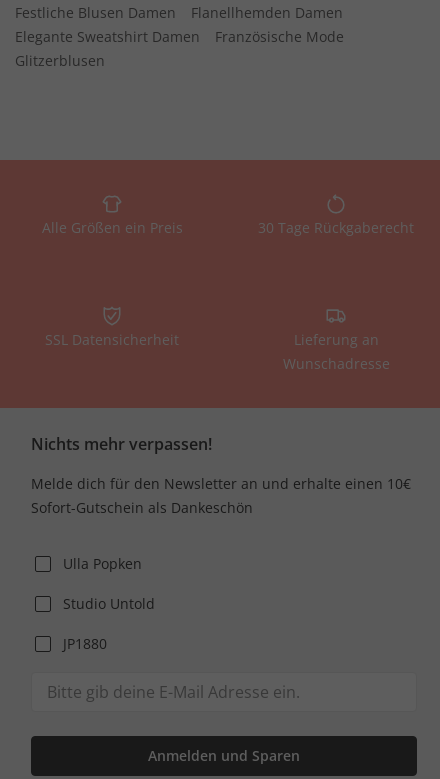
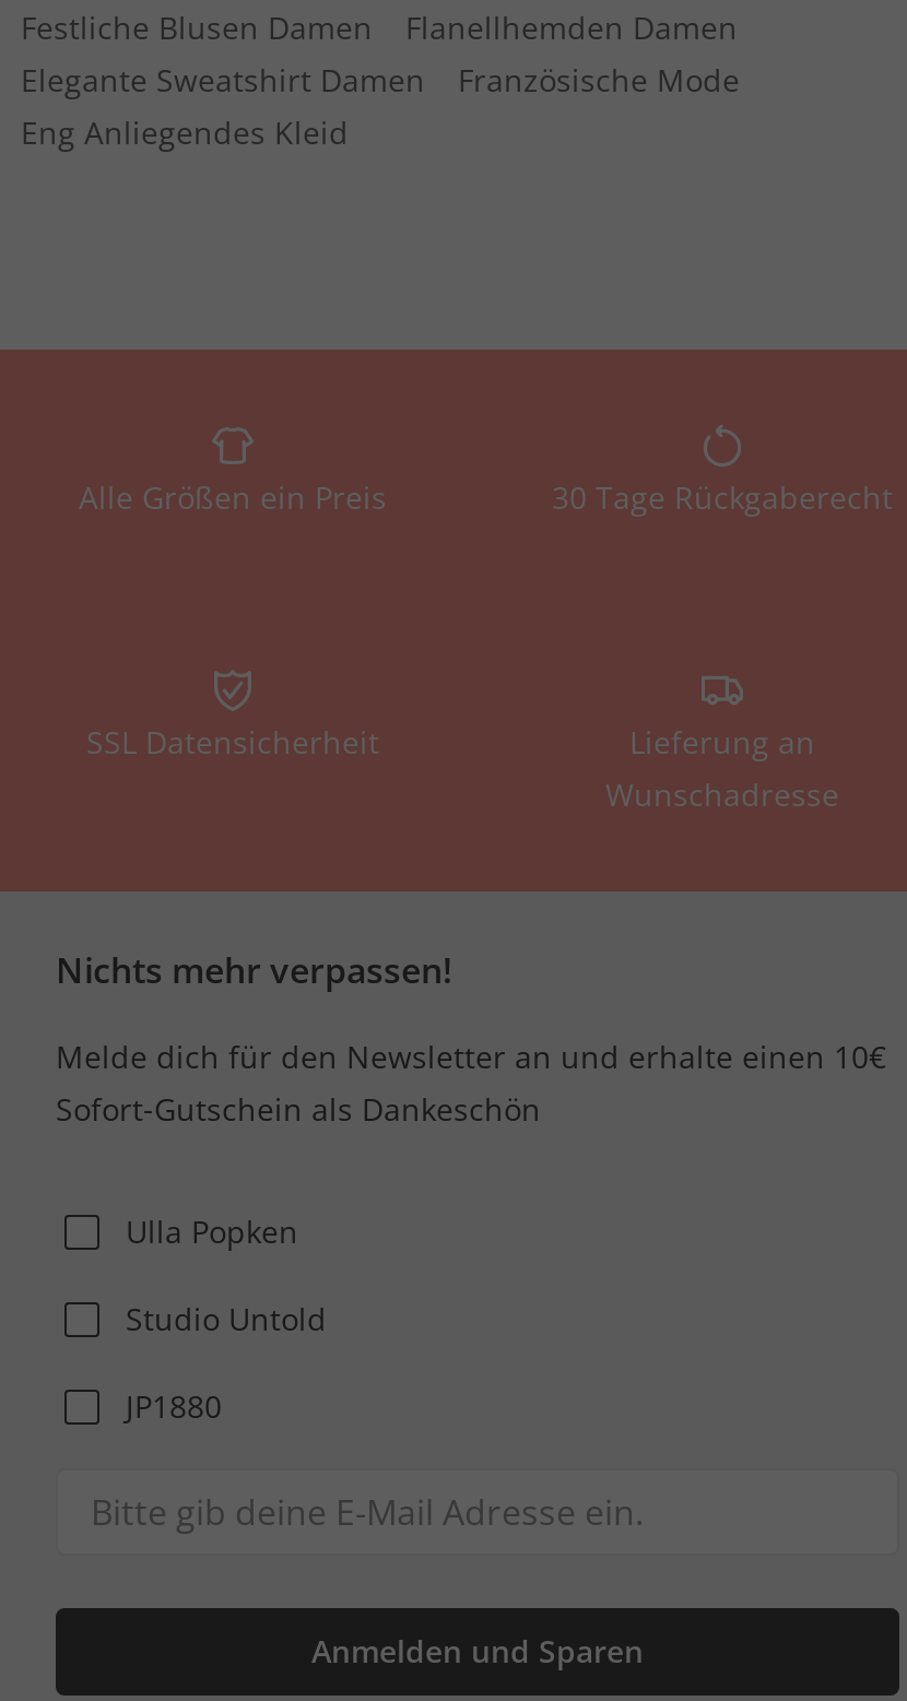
[15,51,105,70] Glitzerblusen -> [21,111,349,153] Eng Anliegendes Kleid

